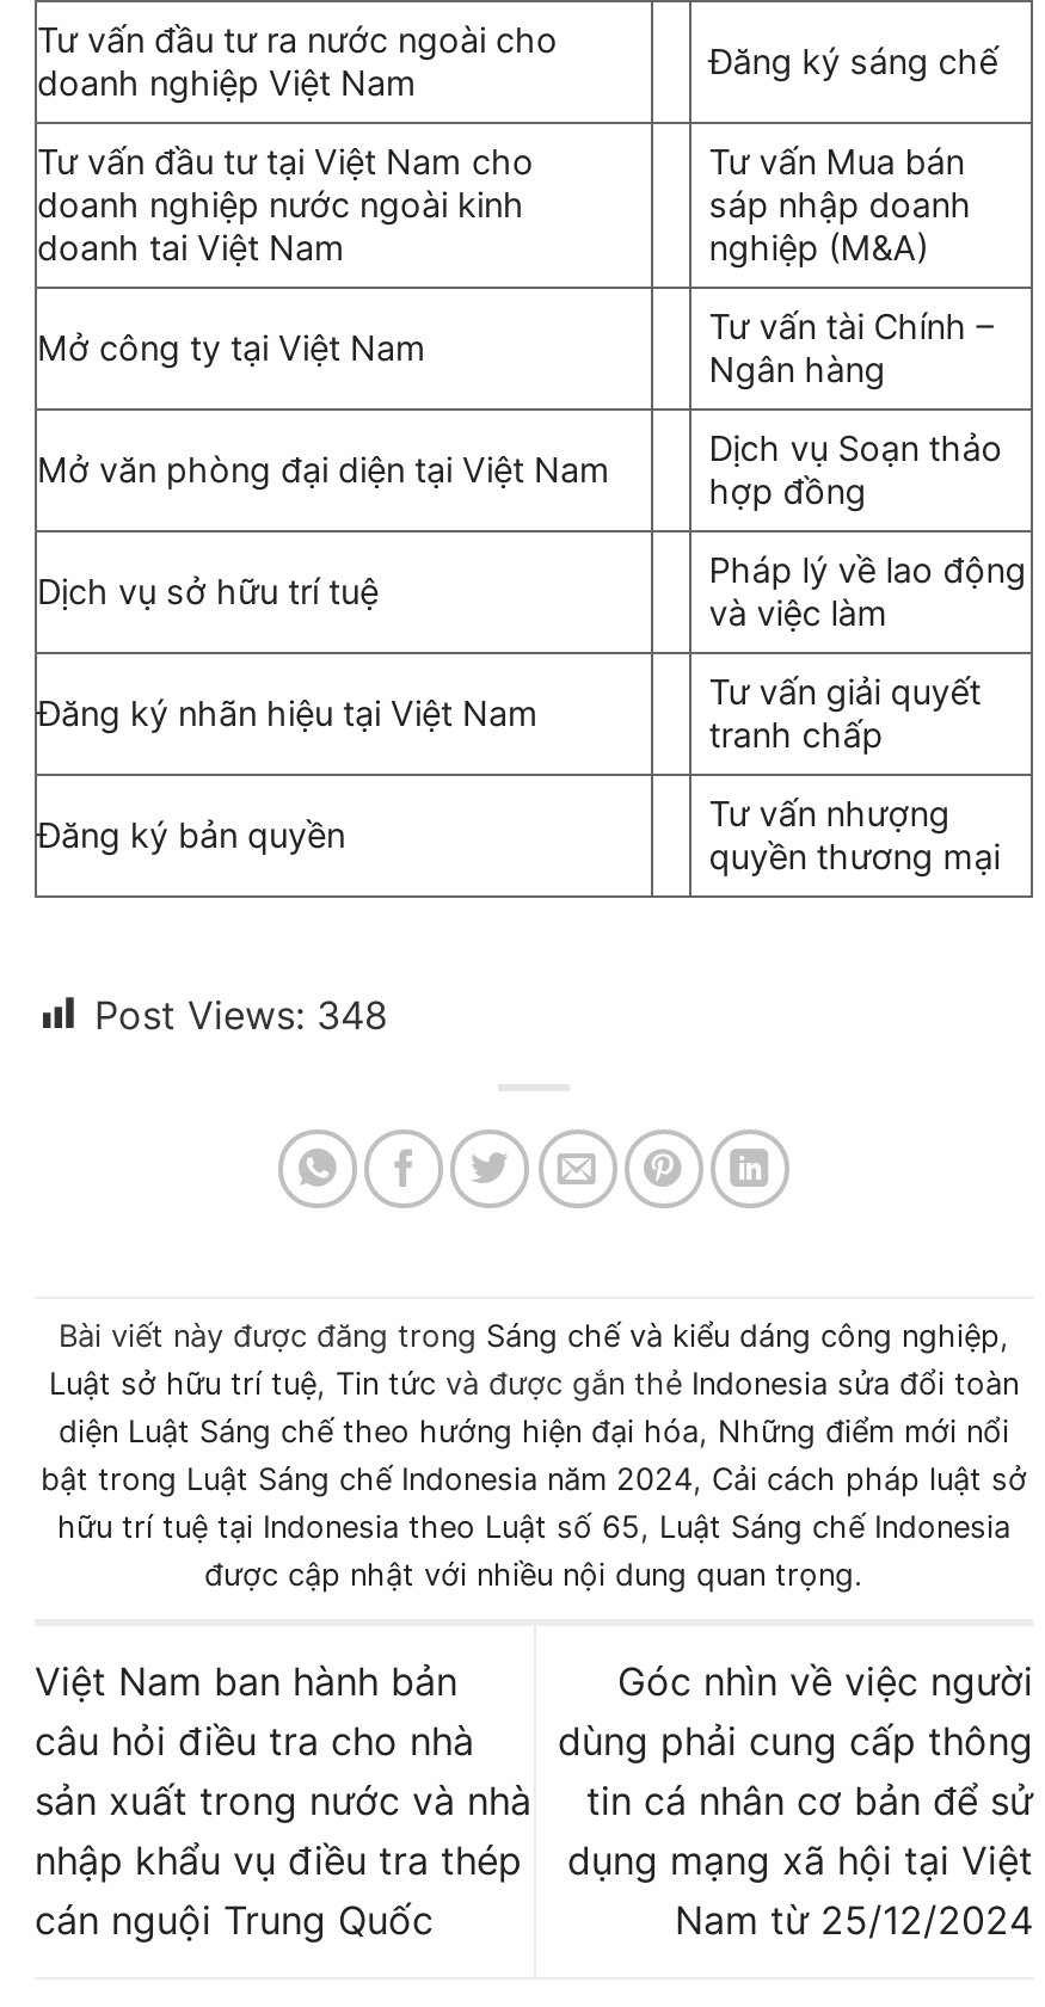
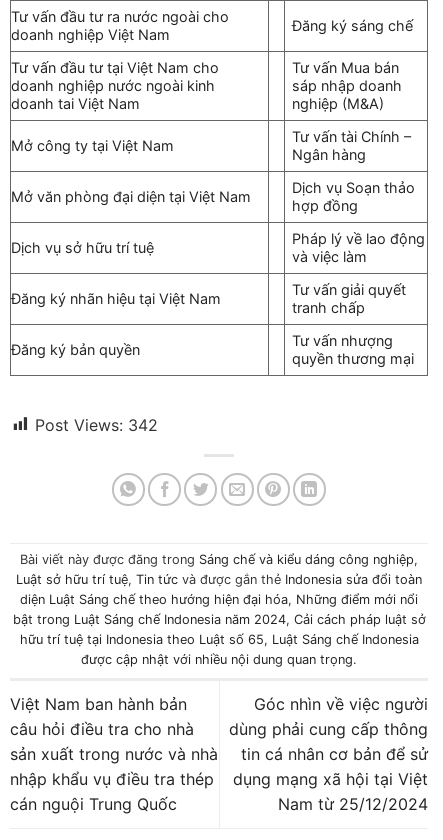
[94,990,388,1038] Post Views: 348 -> [35,415,158,435] Post Views: 342

